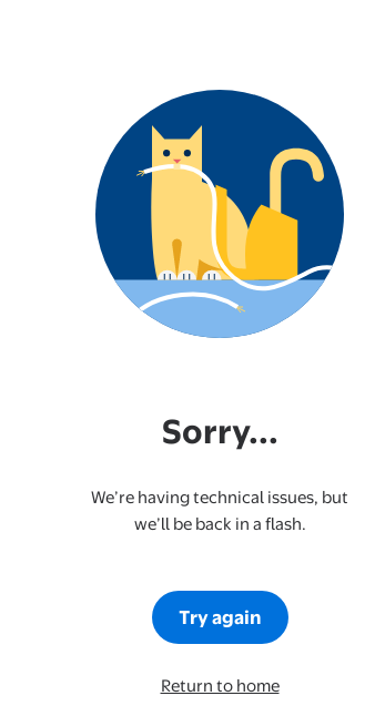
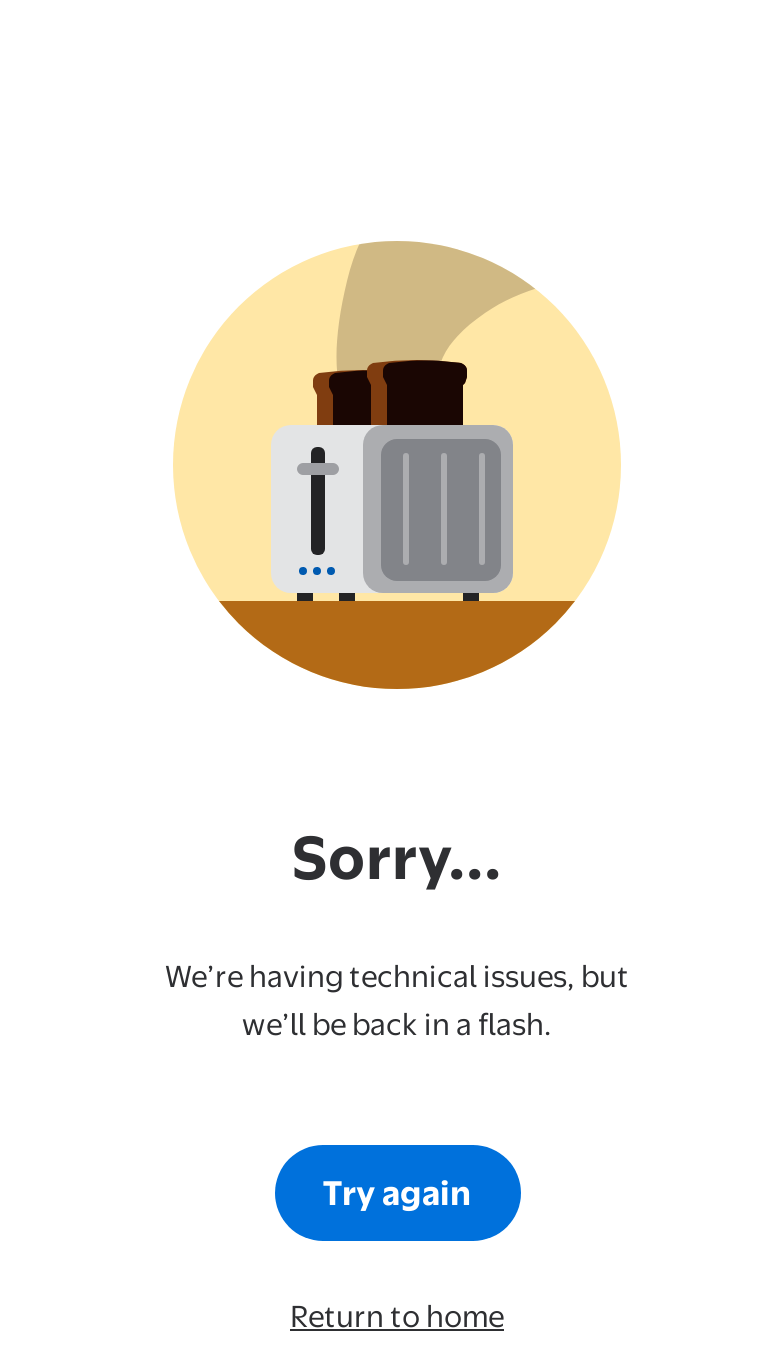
[94,89,345,339] [image] -> [173,241,621,691] [image]

